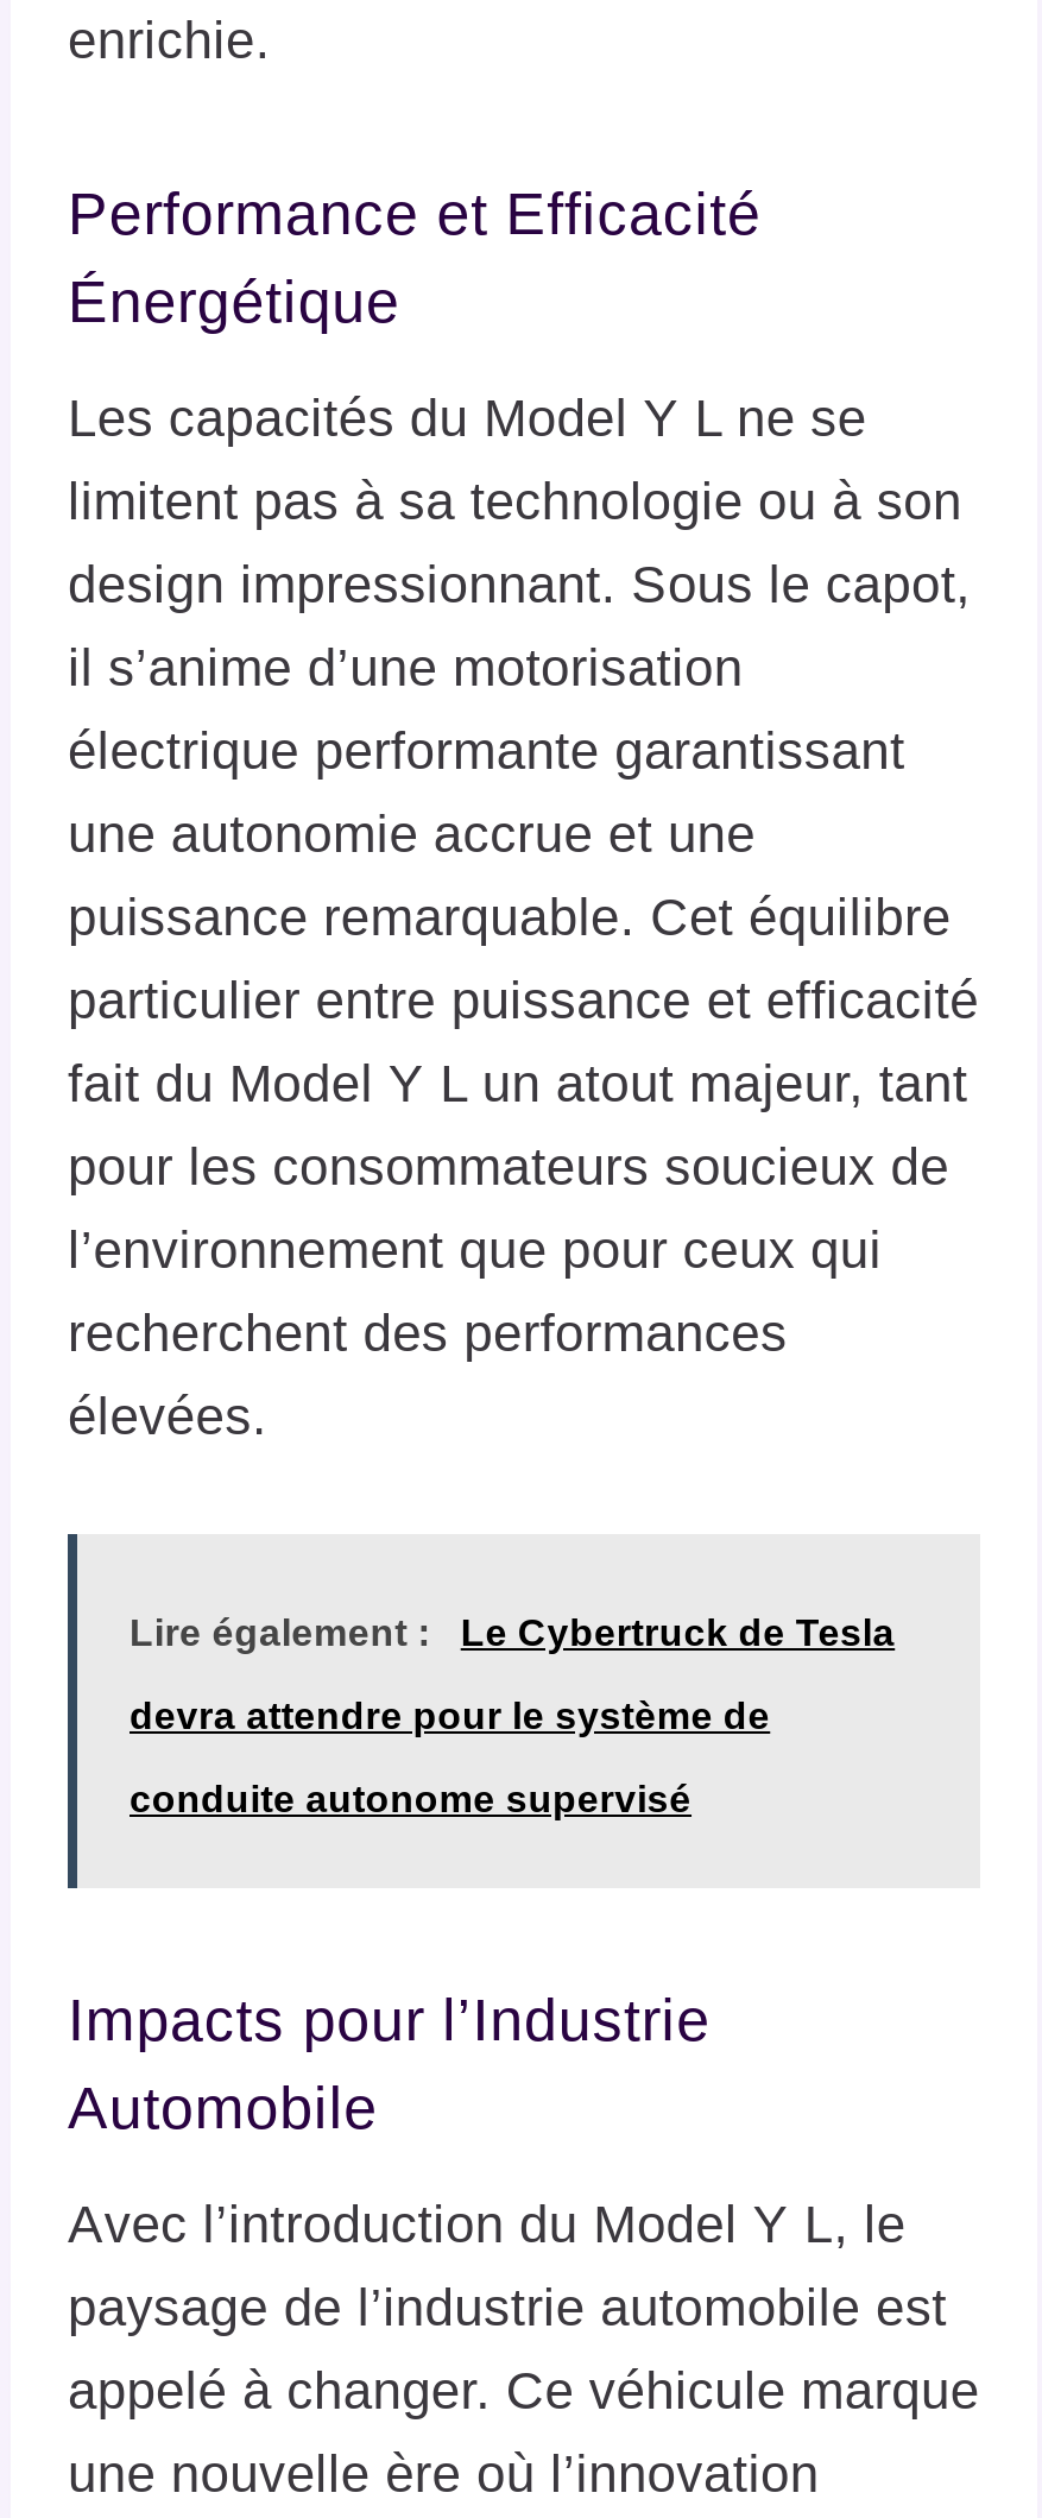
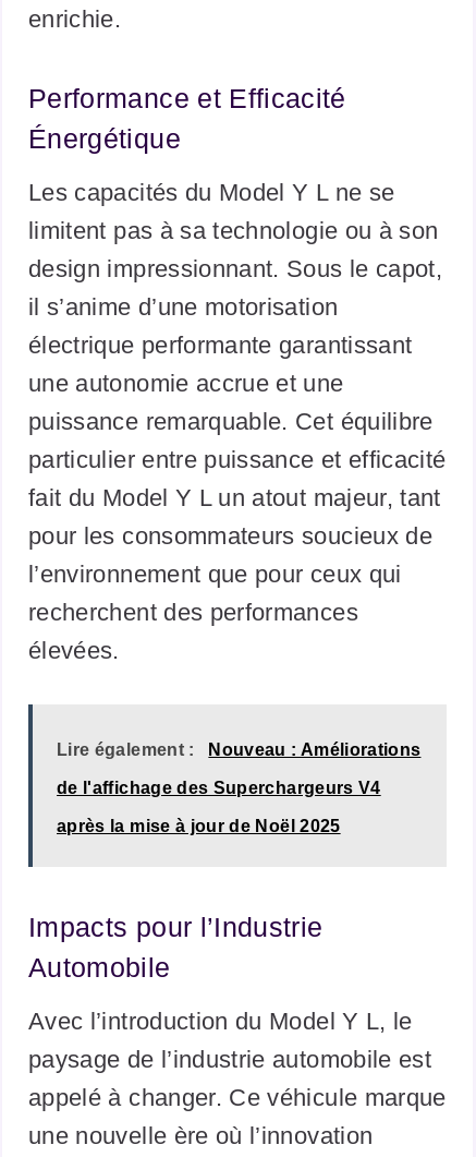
[461,1613,895,1653] Le Cybertruck de Tesla -> [208,740,421,759] Nouveau : Améliorations
[130,1696,770,1736] devra attendre pour le système de -> [57,779,381,797] de l'affichage des Superchargeurs V4
[130,1779,691,1819] conduite autonome supervisé -> [57,817,340,835] après la mise à jour de Noël 2025

